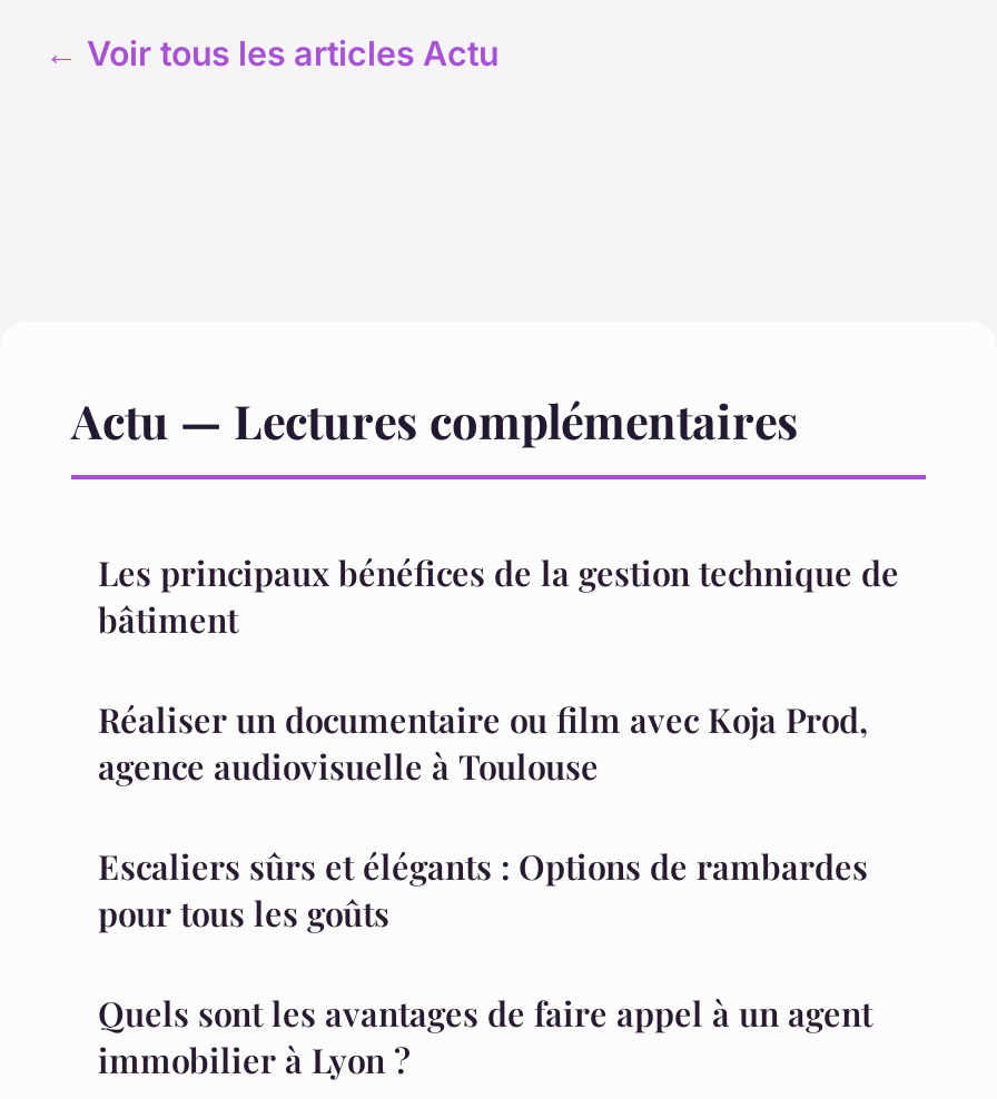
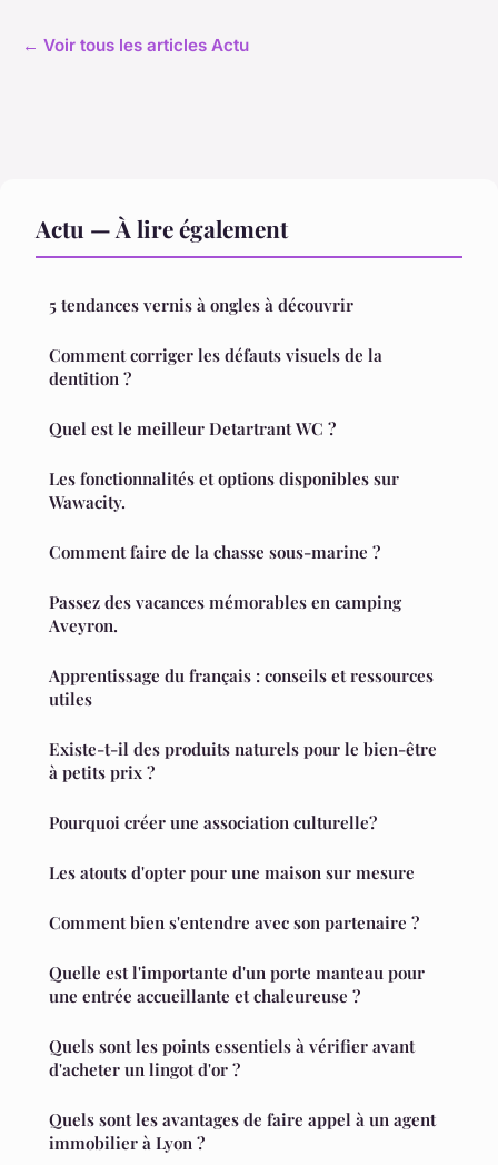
[71,389,899,936] Actu — Lectures complémentaires | Les principaux bénéfices de la gestion technique de | bâtiment | Réaliser un documentaire ou film avec Koja Prod, | agence audiovisuelle à Toulouse | Escaliers sûrs et élégants : Options de rambardes | pour tous les goûts -> [36,213,437,1081] Actu — À lire également | 5 tendances vernis à ongles à découvrir | Comment corriger les défauts visuels de la | dentition ? | Quel est le meilleur Detartrant WC ? | Les fonctionnalités et options disponibles sur | Wawacity. | Comment faire de la chasse sous-marine ? | Passez des vacances mémorables en camping | Aveyron. | Apprentissage du français : conseils et ressources | utiles | Existe-t-il des produits naturels pour le bien-être | à petits prix ? | Pourquoi créer une association culturelle? | Les atouts d'opter pour une maison sur mesure | Comment bien s'entendre avec son partenaire ? | Quelle est l'importante d'un porte manteau pour | une entrée accueillante et chaleureuse ? | Quels sont les points essentiels à vérifier avant | d'acheter un lingot d'or ?

